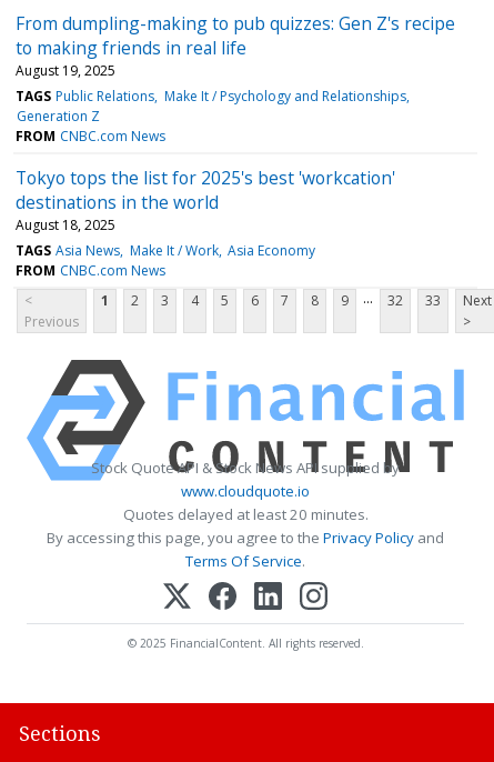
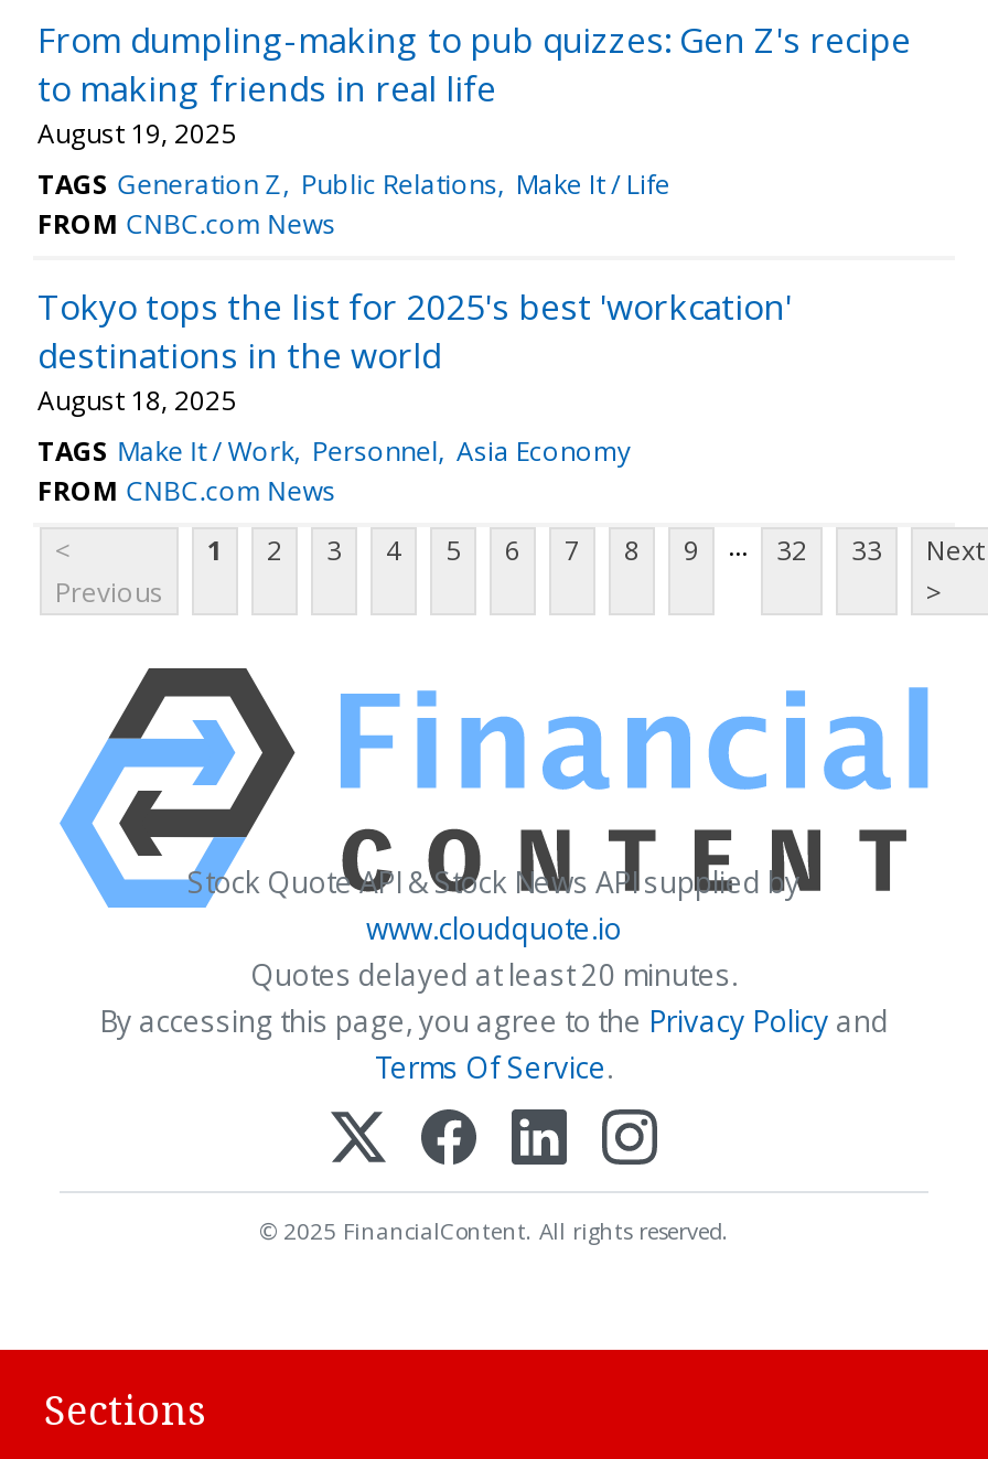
[16,86,406,125] TAGS Public Relations Make It / Psychology and Relationships | Generation Z -> [37,165,670,202] TAGS Generation Z Public Relations Make It / Life
[16,241,315,260] TAGS Asia News Make It / Work Asia Economy -> [37,432,631,469] TAGS Make It / Work Personnel Asia Economy

